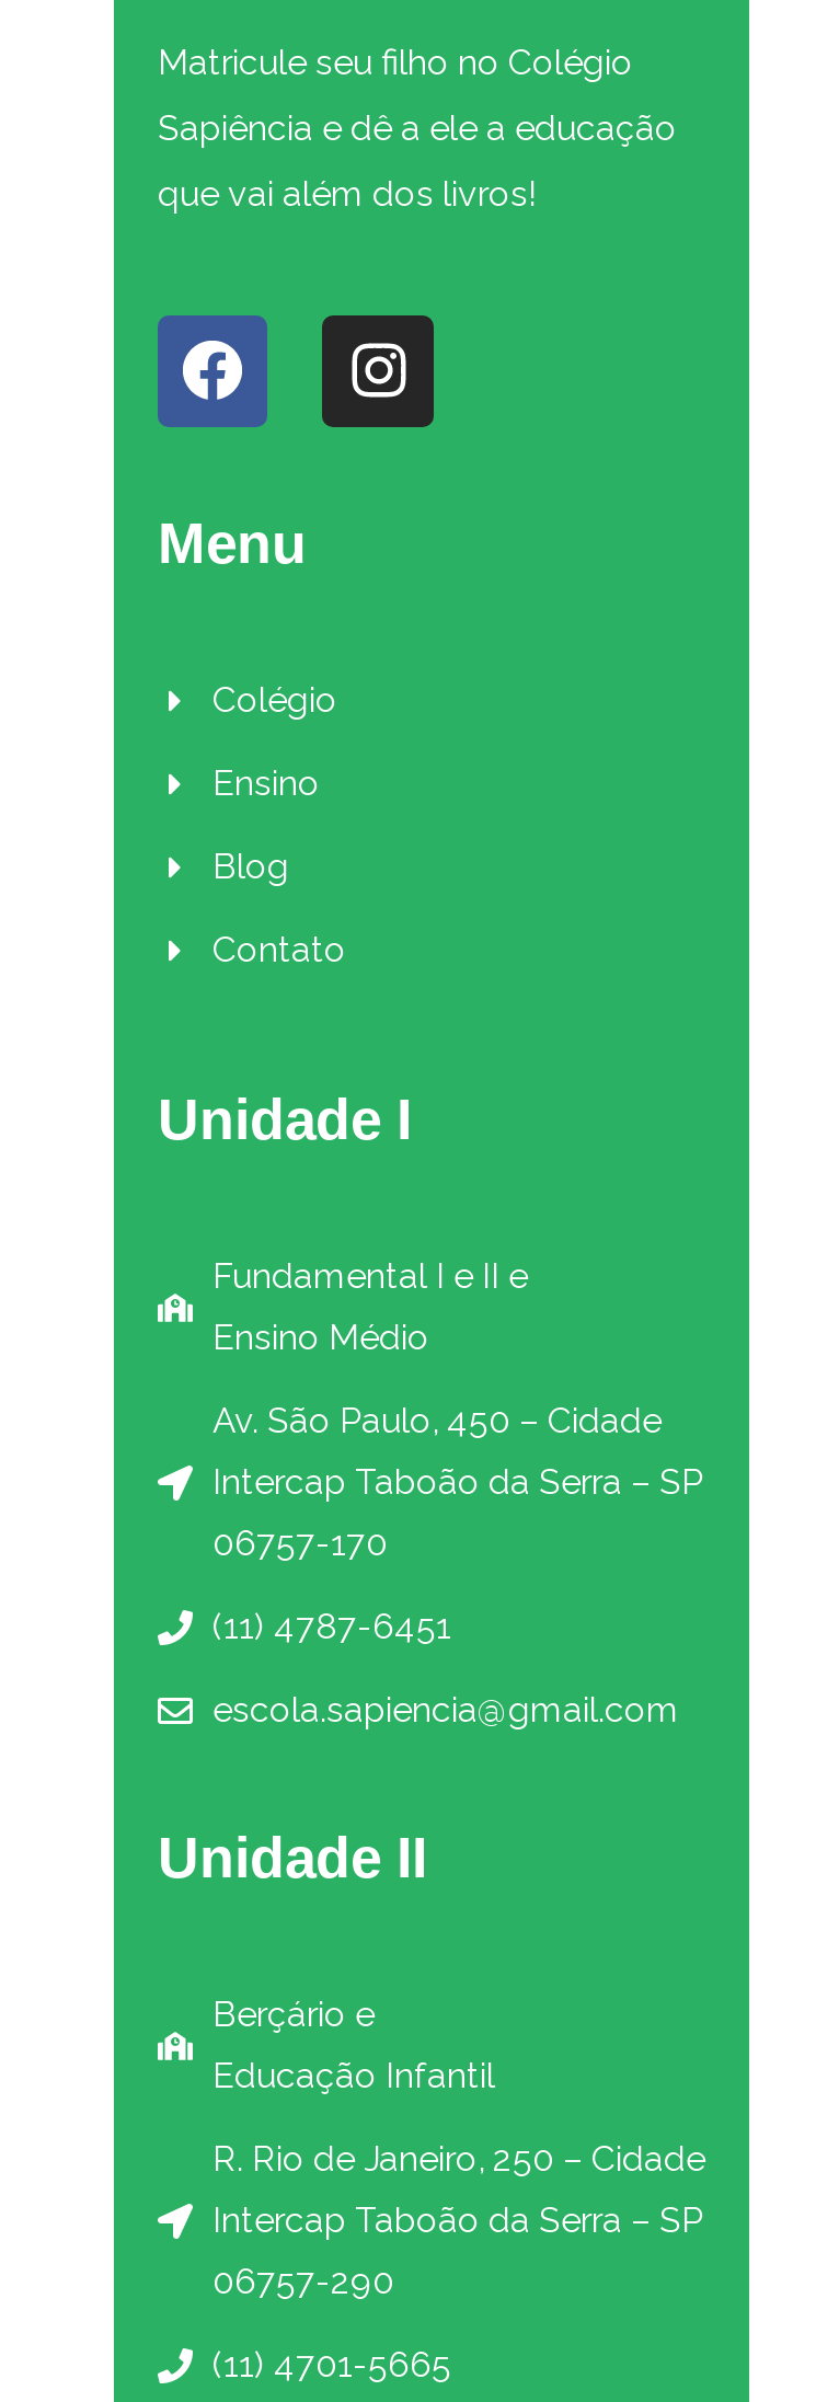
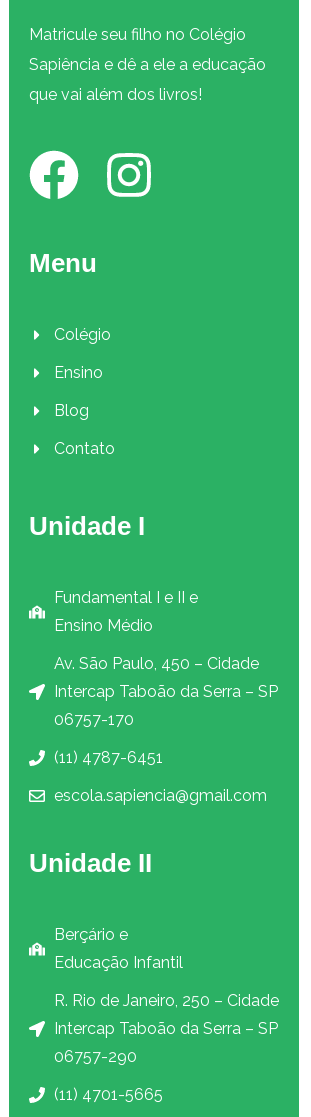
[156,313,269,427] [image] -> [29,150,79,201] [image]
[320,313,436,429] [image] -> [104,152,155,201] [image]

